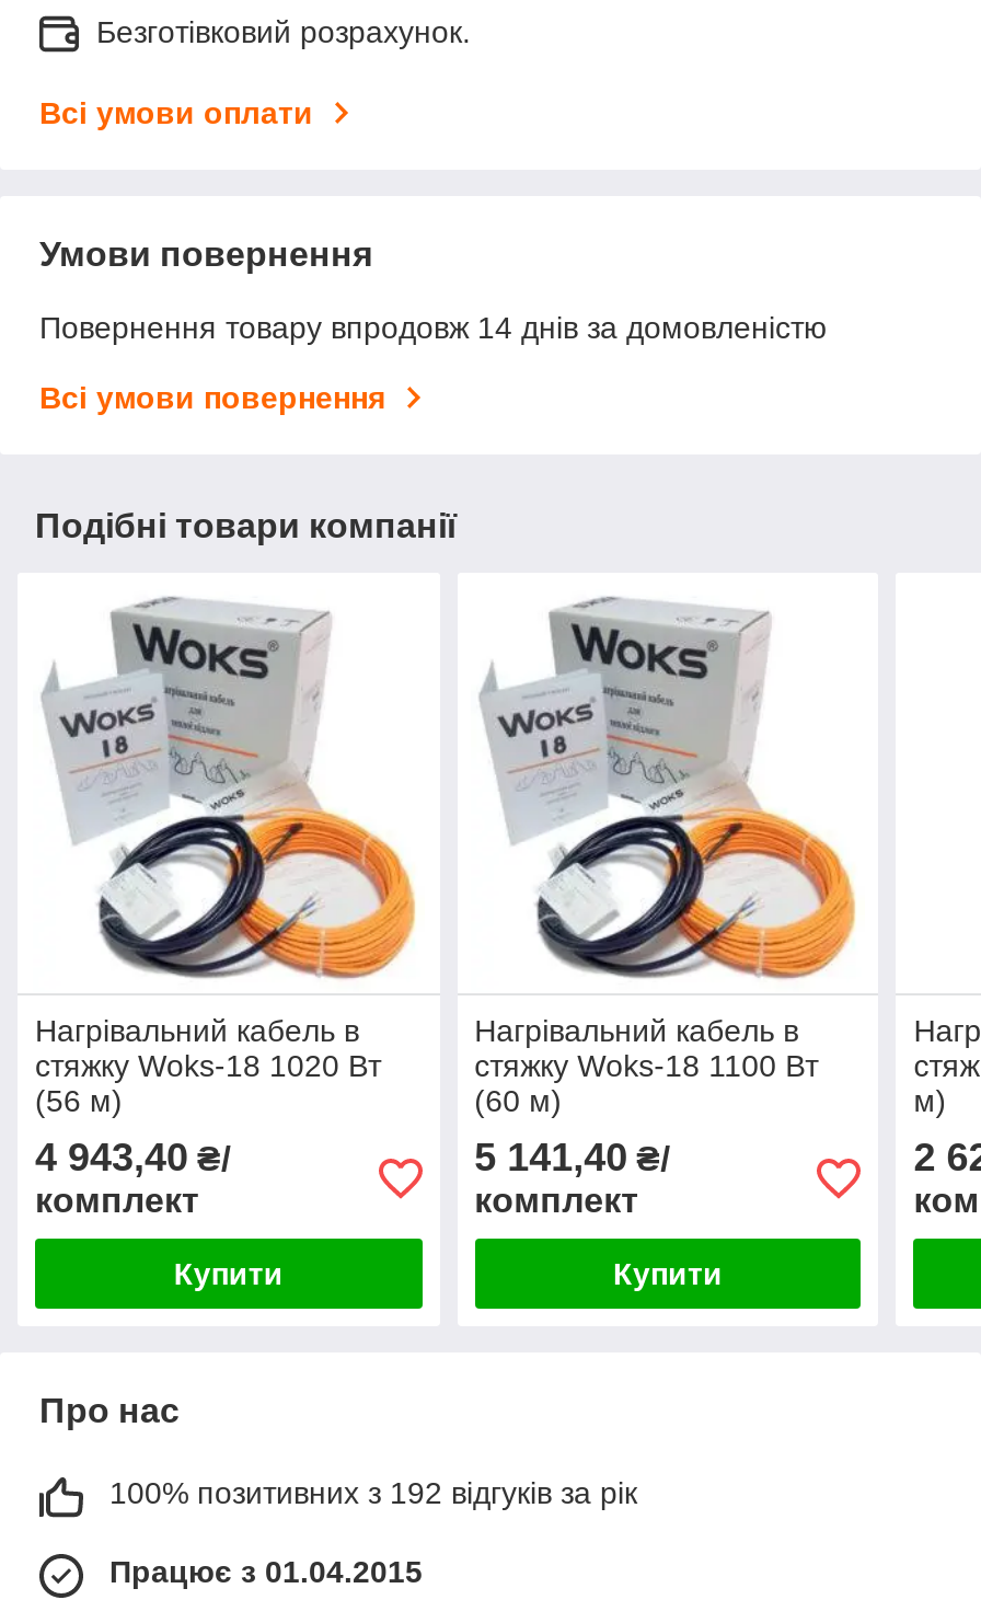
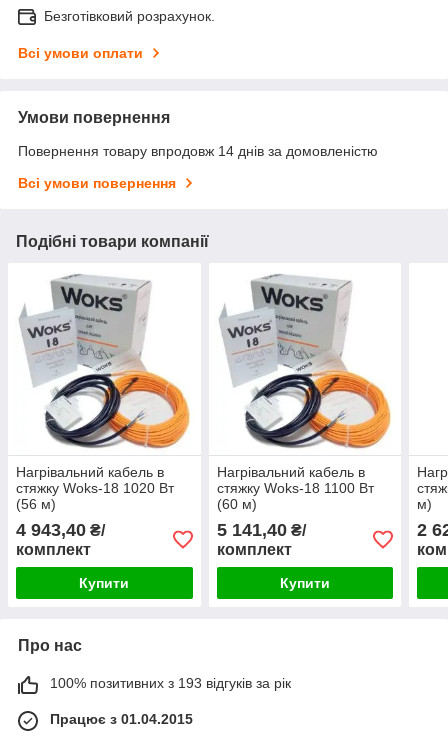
[109,1476,637,1511] 100% позитивних з 192 відгуків за рік -> [50,675,291,691] 100% позитивних з 193 відгуків за рік

